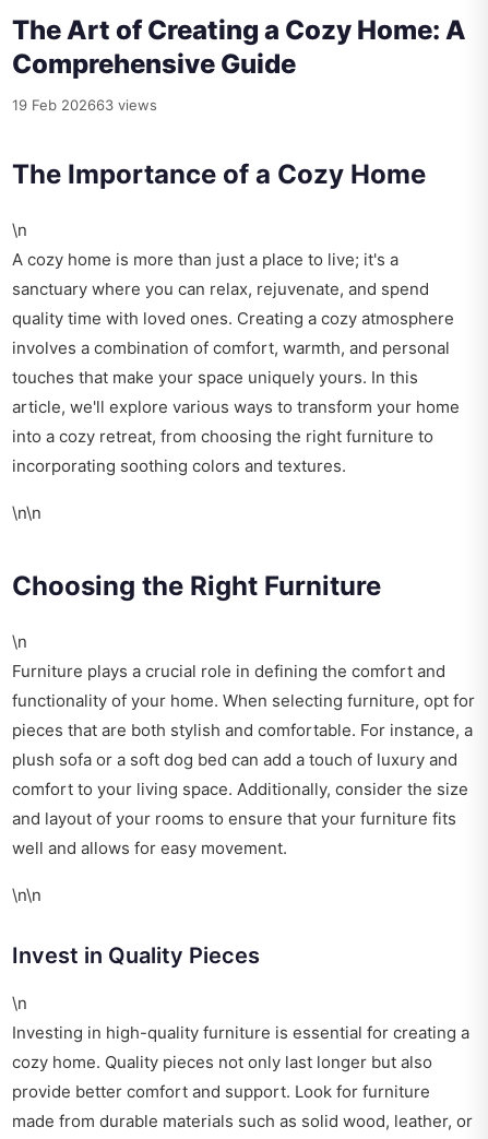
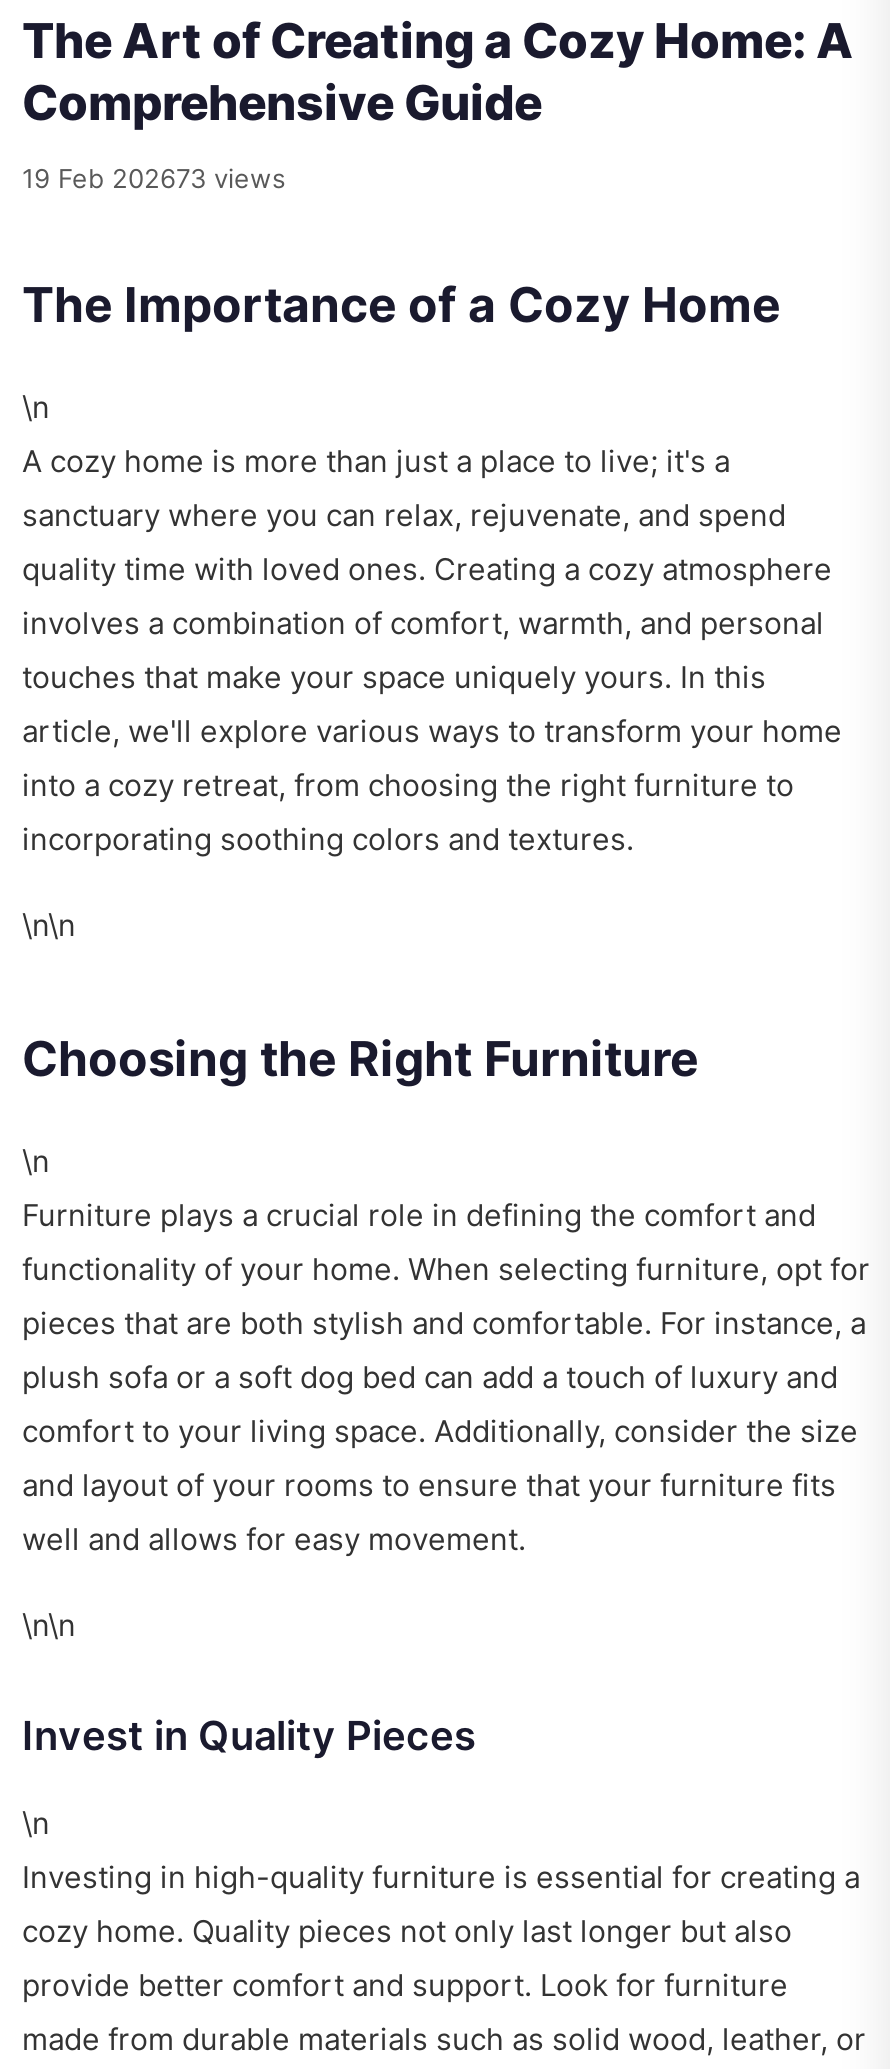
[12,97,157,114] 19 Feb 202663 views -> [22,163,286,195] 19 Feb 202673 views

